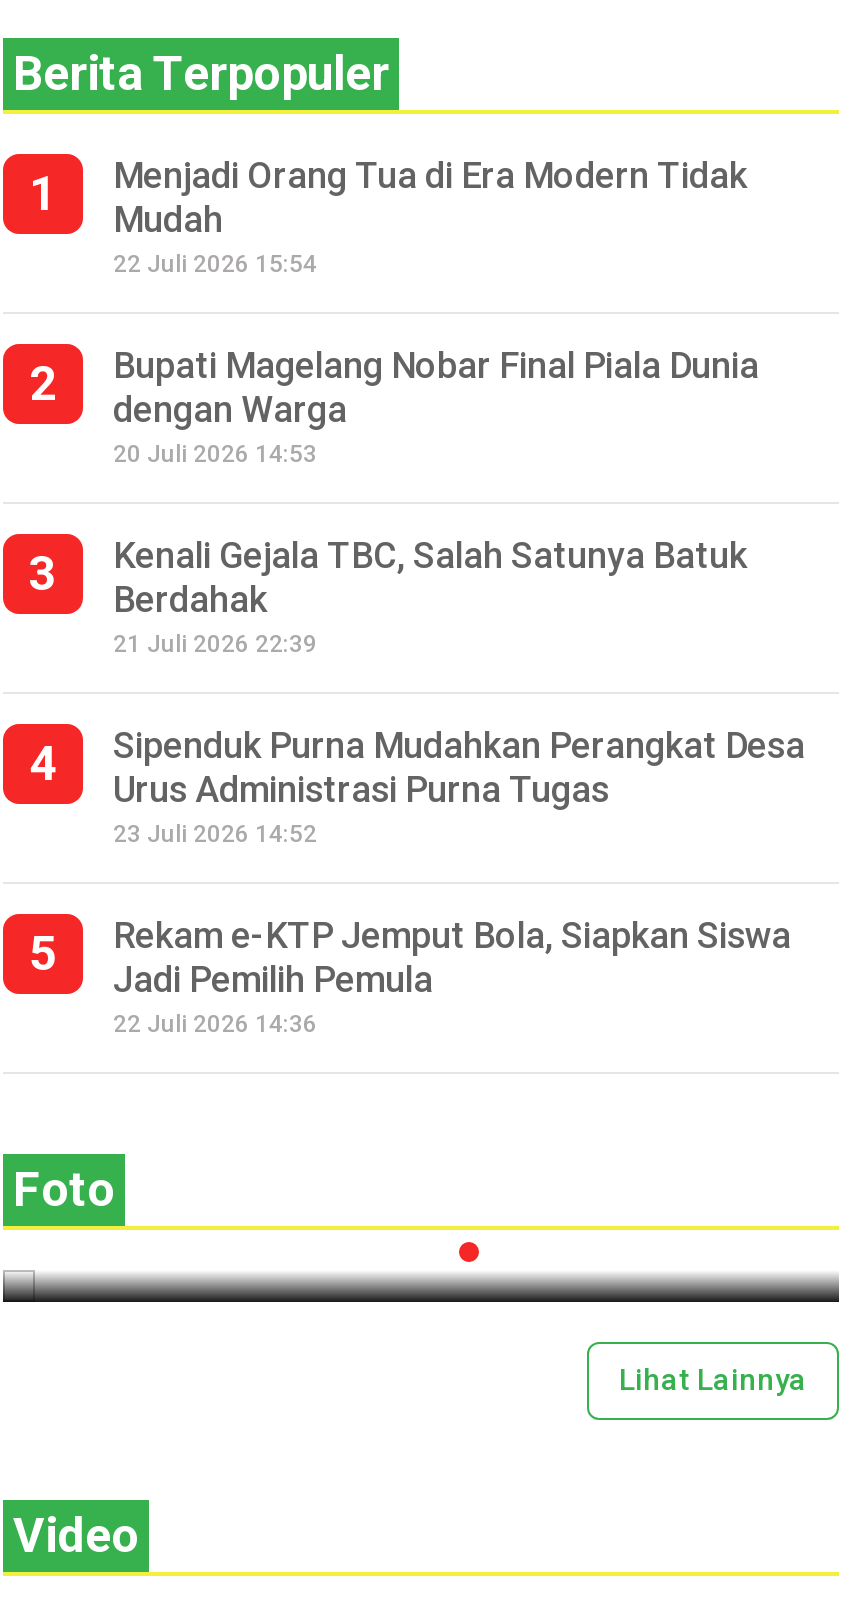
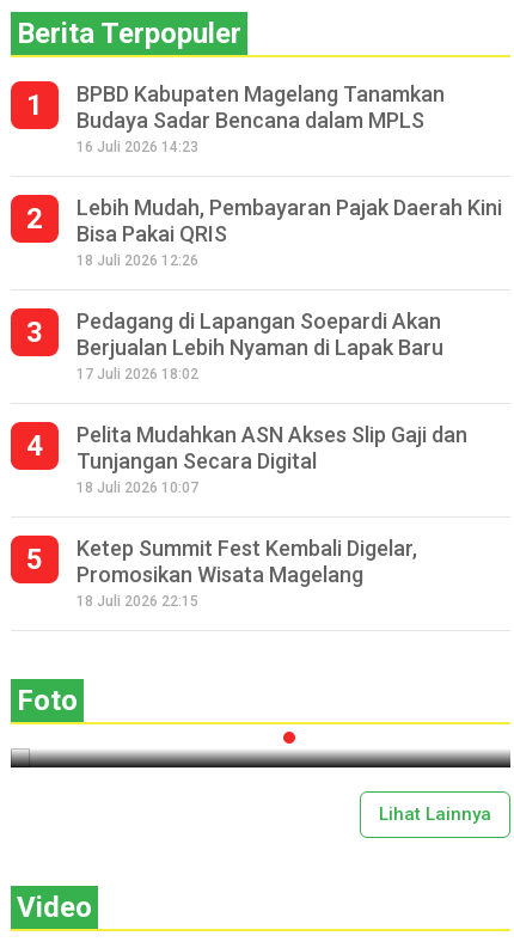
[113,154,747,278] Menjadi Orang Tua di Era Modern Tidak | Mudah | 22 Juli 2026 15:54 -> [77,81,445,155] BPBD Kabupaten Magelang Tanamkan | Budaya Sadar Bencana dalam MPLS | 16 Juli 2026 14:23
[113,344,759,468] Bupati Magelang Nobar Final Piala Dunia | dengan Warga | 20 Juli 2026 14:53 -> [77,195,502,269] Lebih Mudah, Pembayaran Pajak Daerah Kini | Bisa Pakai QRIS | 18 Juli 2026 12:26
[113,534,747,658] Kenali Gejala TBC, Salah Satunya Batuk | Berdahak | 21 Juli 2026 22:39 -> [77,308,443,382] Pedagang di Lapangan Soepardi Akan | Berjualan Lebih Nyaman di Lapak Baru | 17 Juli 2026 18:02
[113,724,805,848] Sipenduk Purna Mudahkan Perangkat Desa | Urus Administrasi Purna Tugas | 23 Juli 2026 14:52 -> [77,422,467,496] Pelita Mudahkan ASN Akses Slip Gaji dan | Tunjangan Secara Digital | 18 Juli 2026 10:07
[113,914,791,1038] Rekam e-KTP Jemput Bola, Siapkan Siswa | Jadi Pemilih Pemula | 22 Juli 2026 14:36 -> [77,535,417,609] Ketep Summit Fest Kembali Digelar, | Promosikan Wisata Magelang | 18 Juli 2026 22:15

